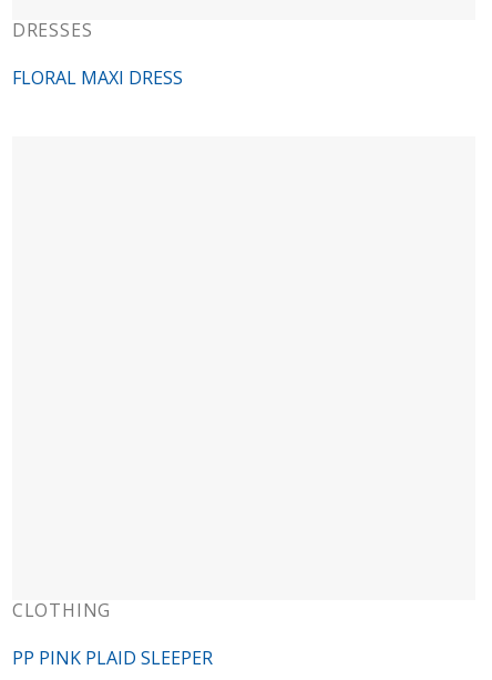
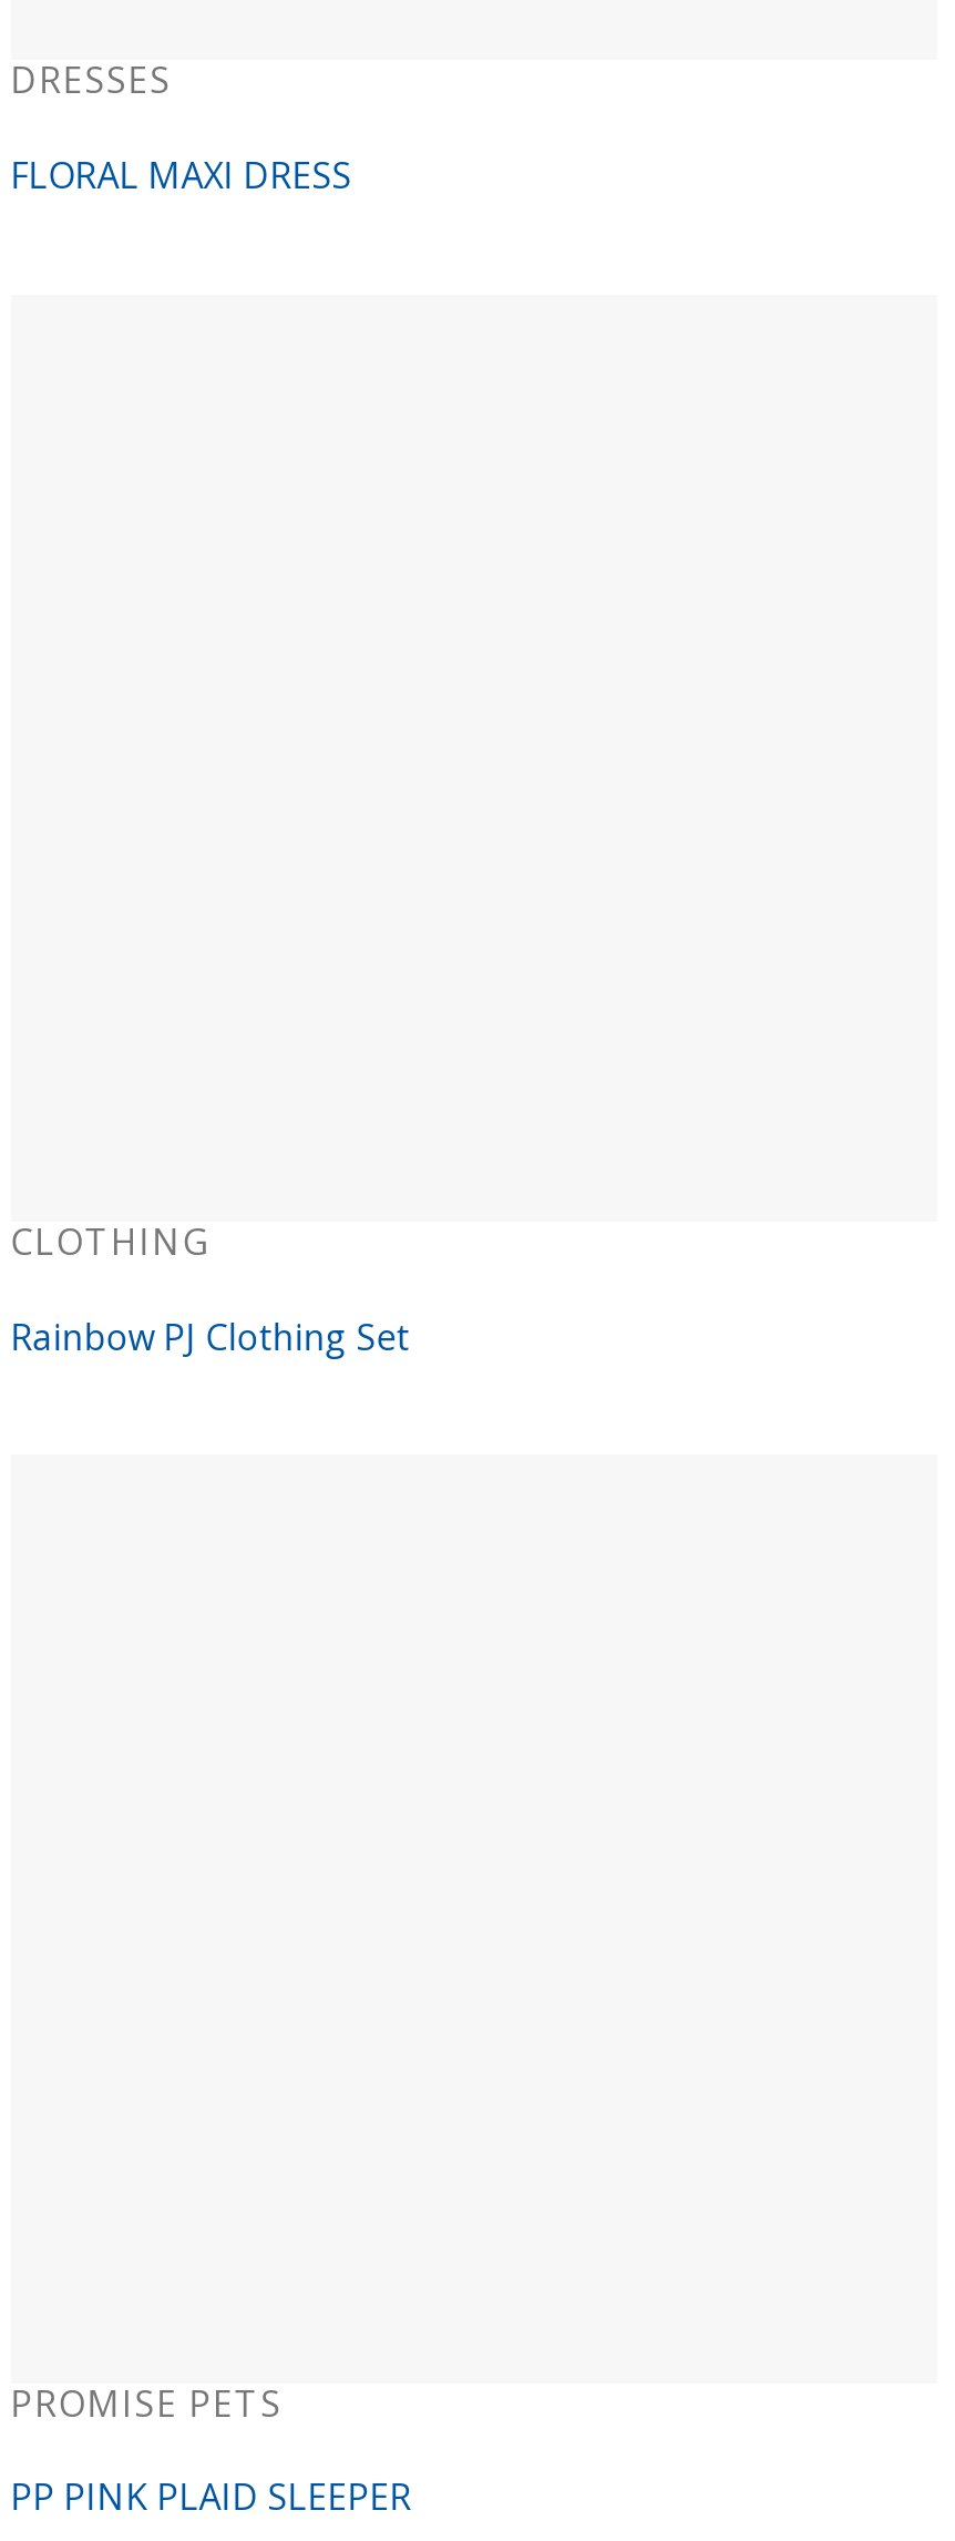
none -> [11,1312,409,1361] Rainbow PJ Clothing Set
none -> [11,2378,282,2427] PROMISE PETS

